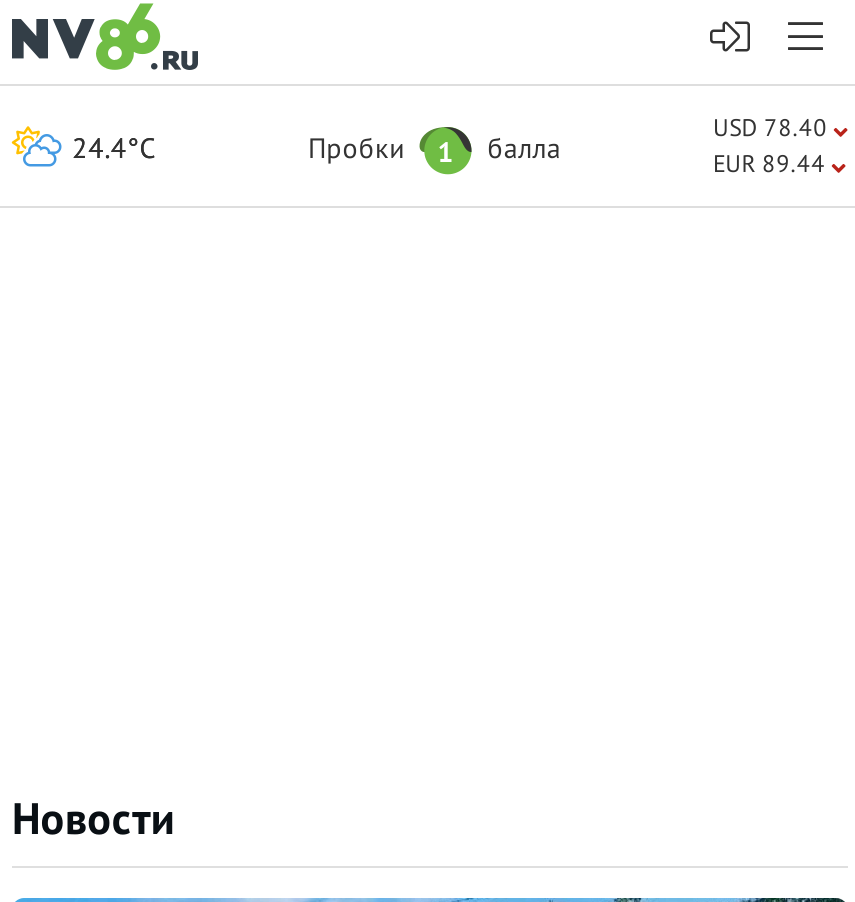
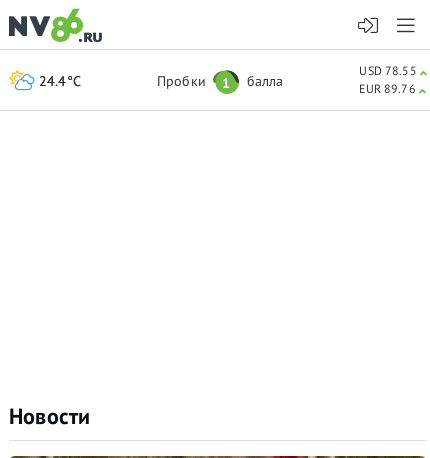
[713,112,834,142] USD 78.40 -> [359,63,420,78] USD 78.55
[713,148,832,178] EUR 89.44 -> [359,81,419,96] EUR 89.76

